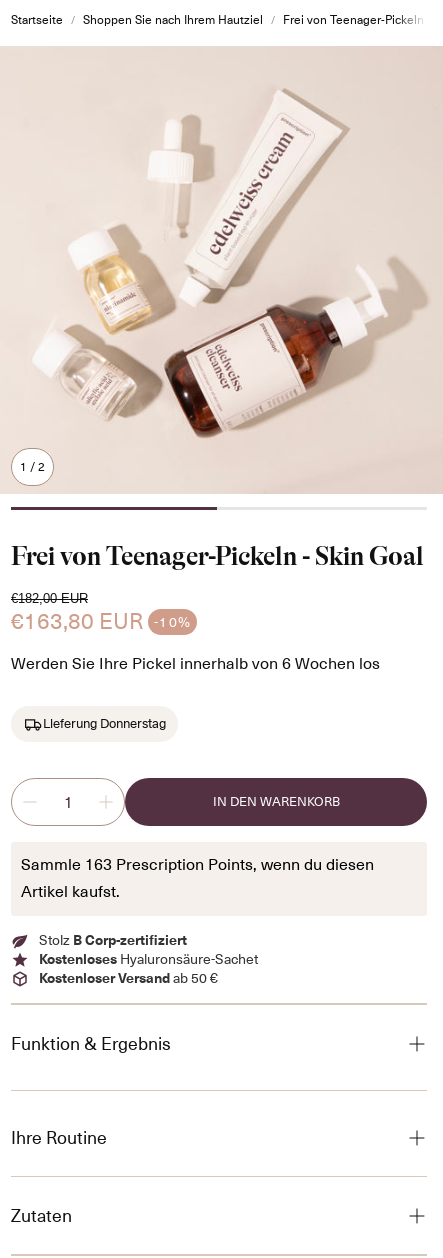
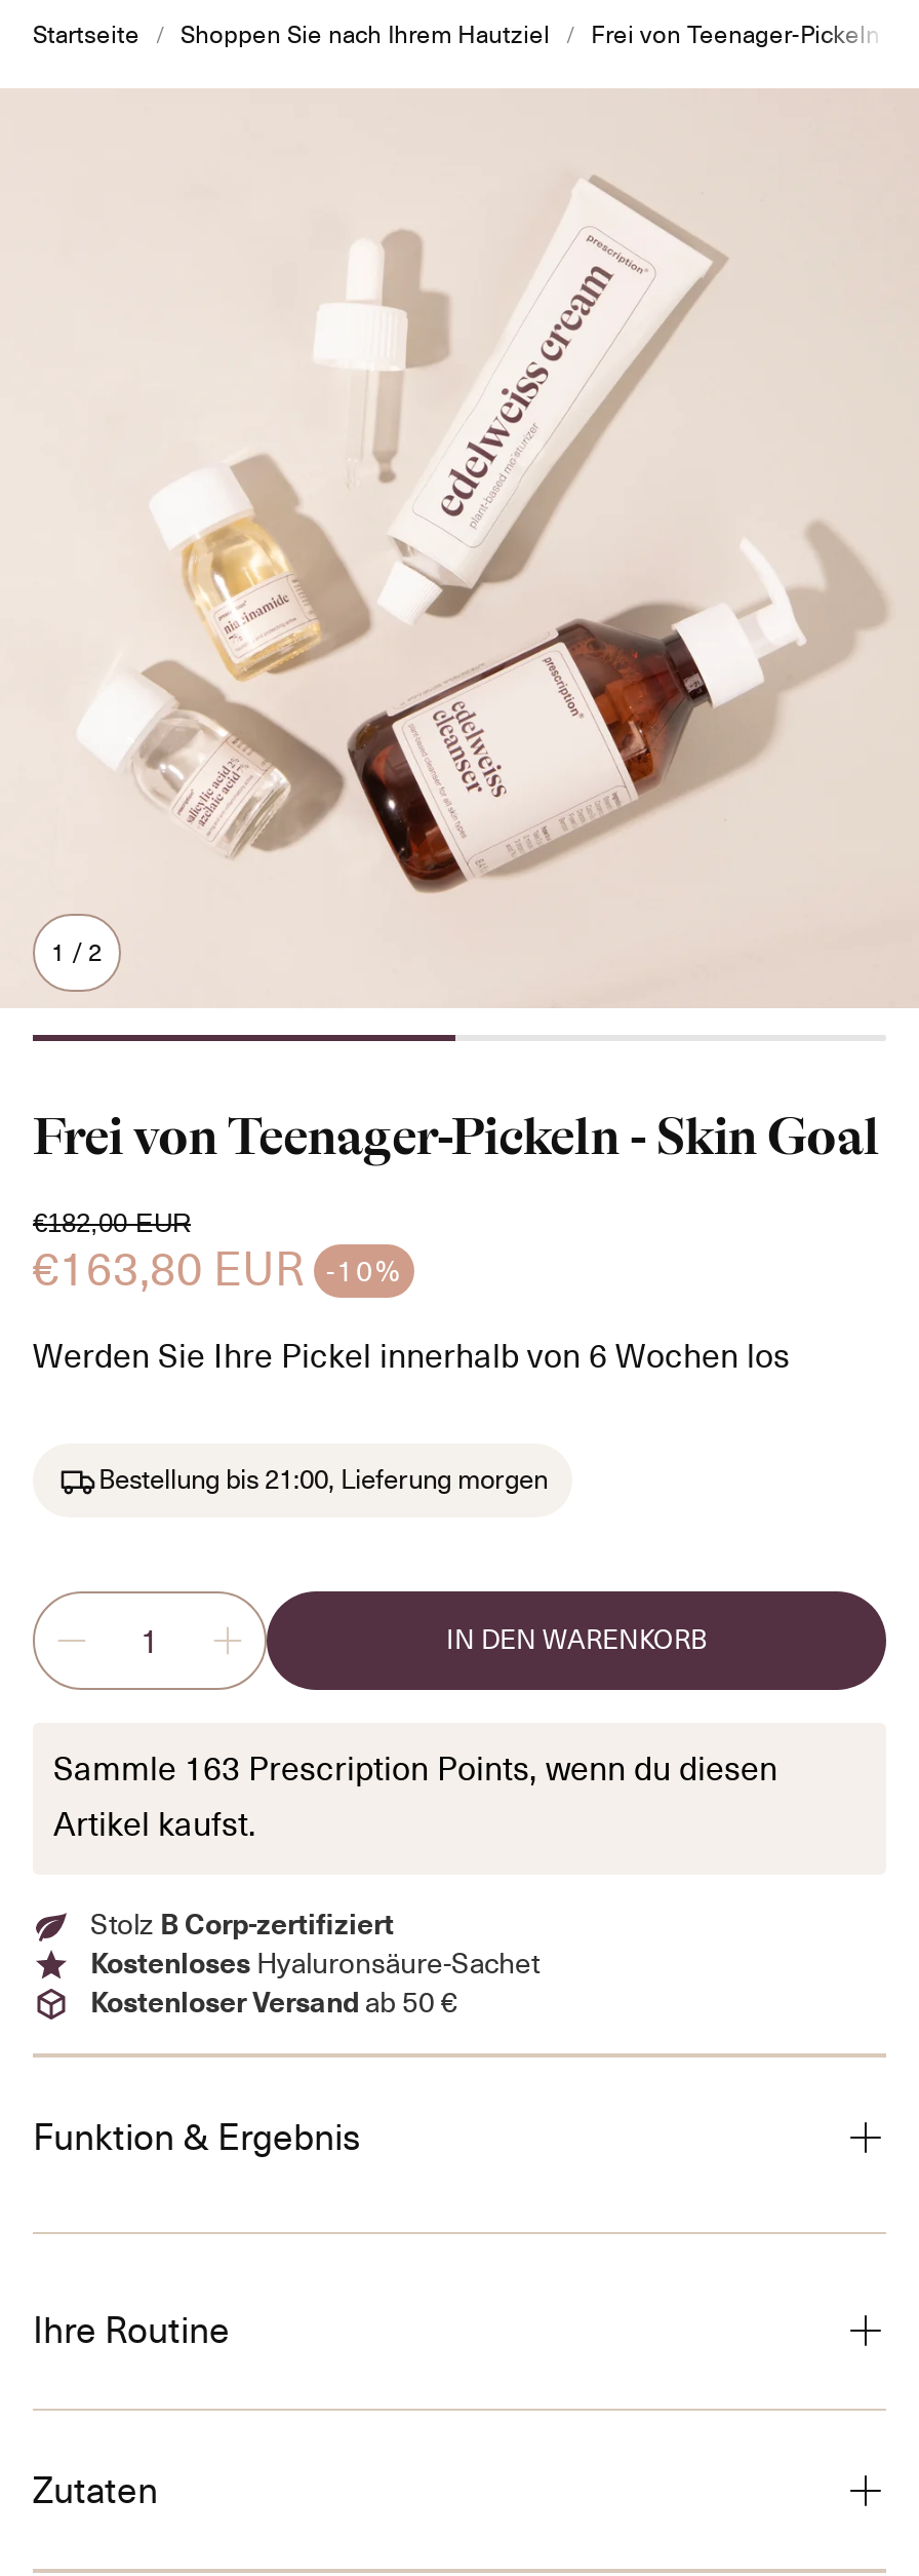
[43,715,166,732] Lieferung Donnerstag -> [98,1462,548,1497] Bestellung bis 21:00, Lieferung morgen

